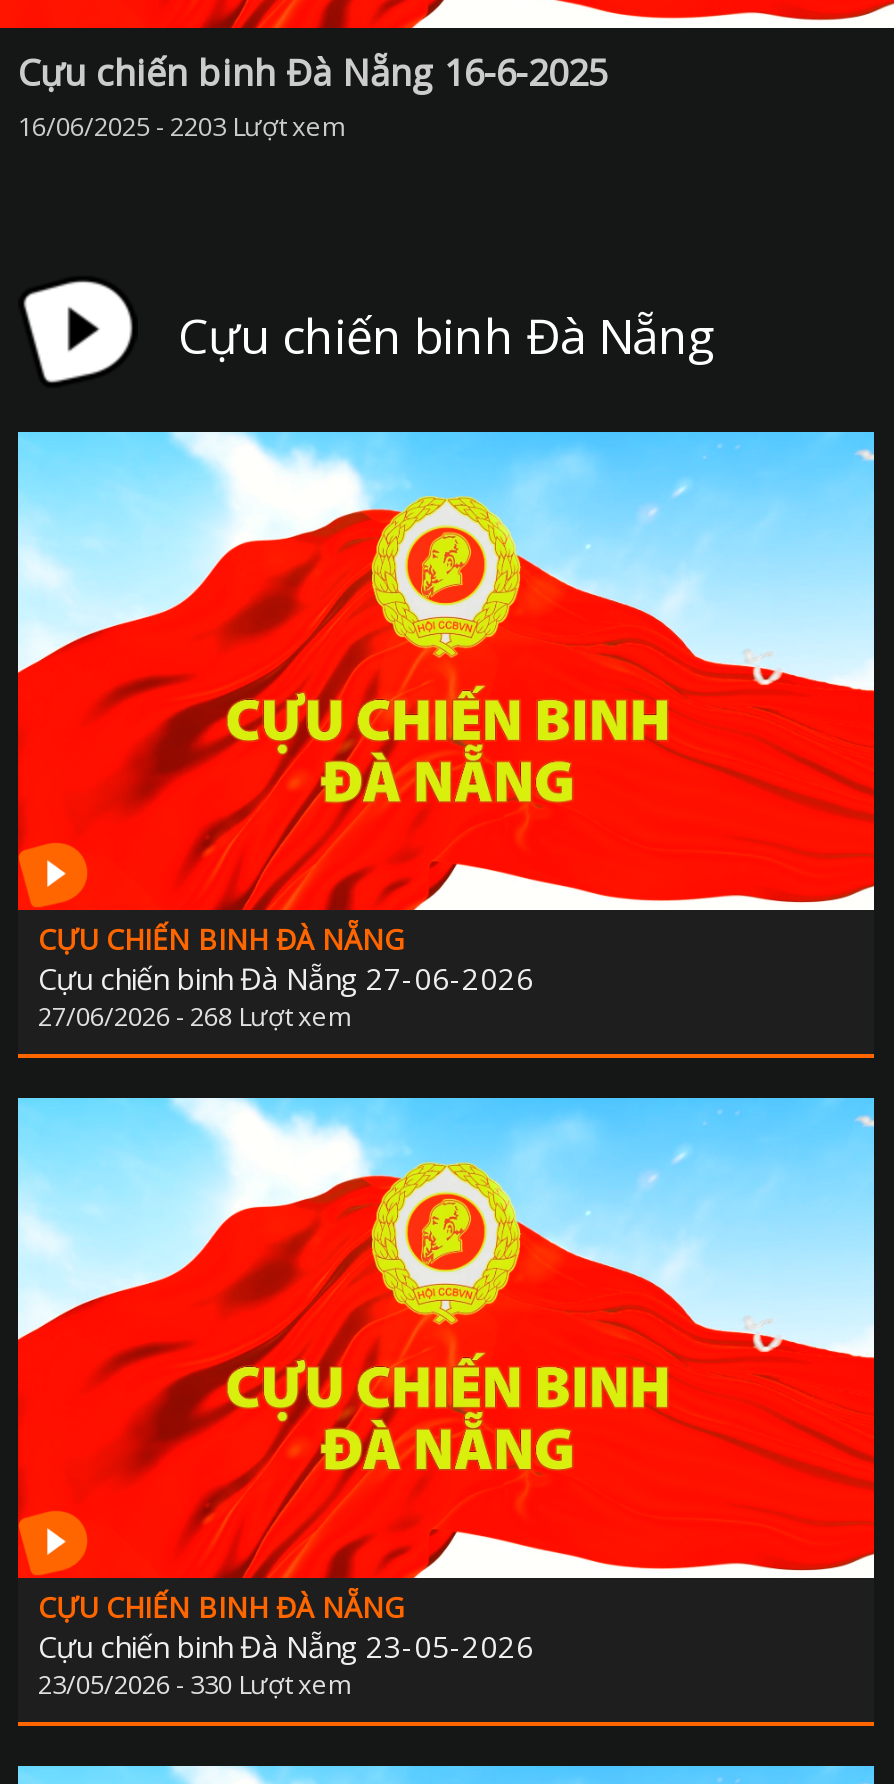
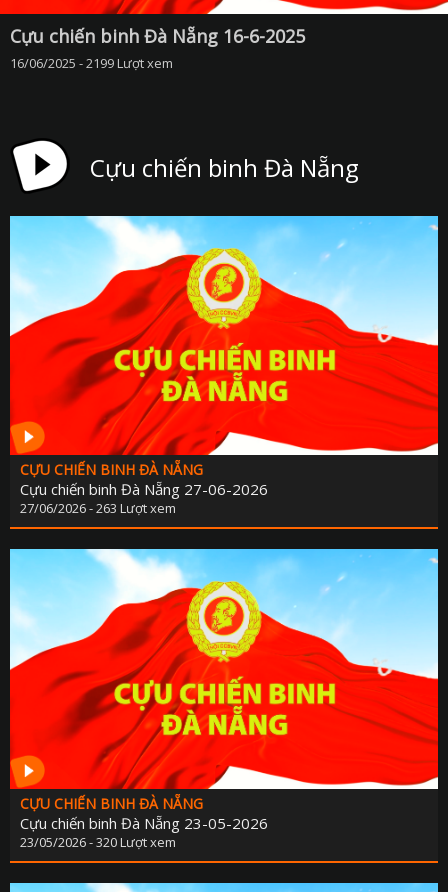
[18,108,344,144] 16/06/2025 - 2203 Lượt xem -> [10,54,173,72] 16/06/2025 - 2199 Lượt xem
[38,999,350,1035] 27/06/2026 - 268 Lượt xem -> [20,499,176,517] 27/06/2026 - 263 Lượt xem
[38,1665,350,1701] 23/05/2026 - 330 Lượt xem -> [20,833,176,851] 23/05/2026 - 320 Lượt xem

